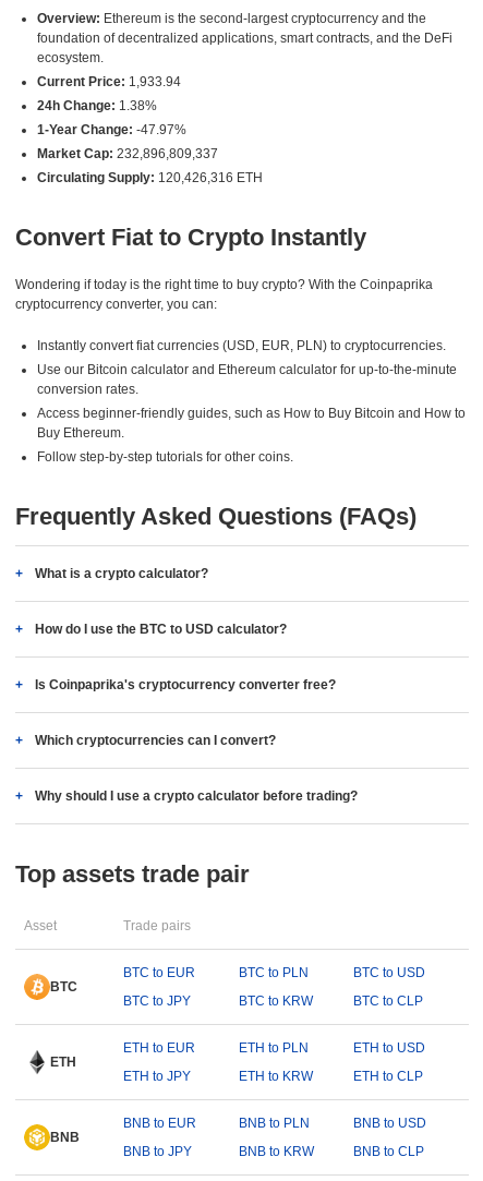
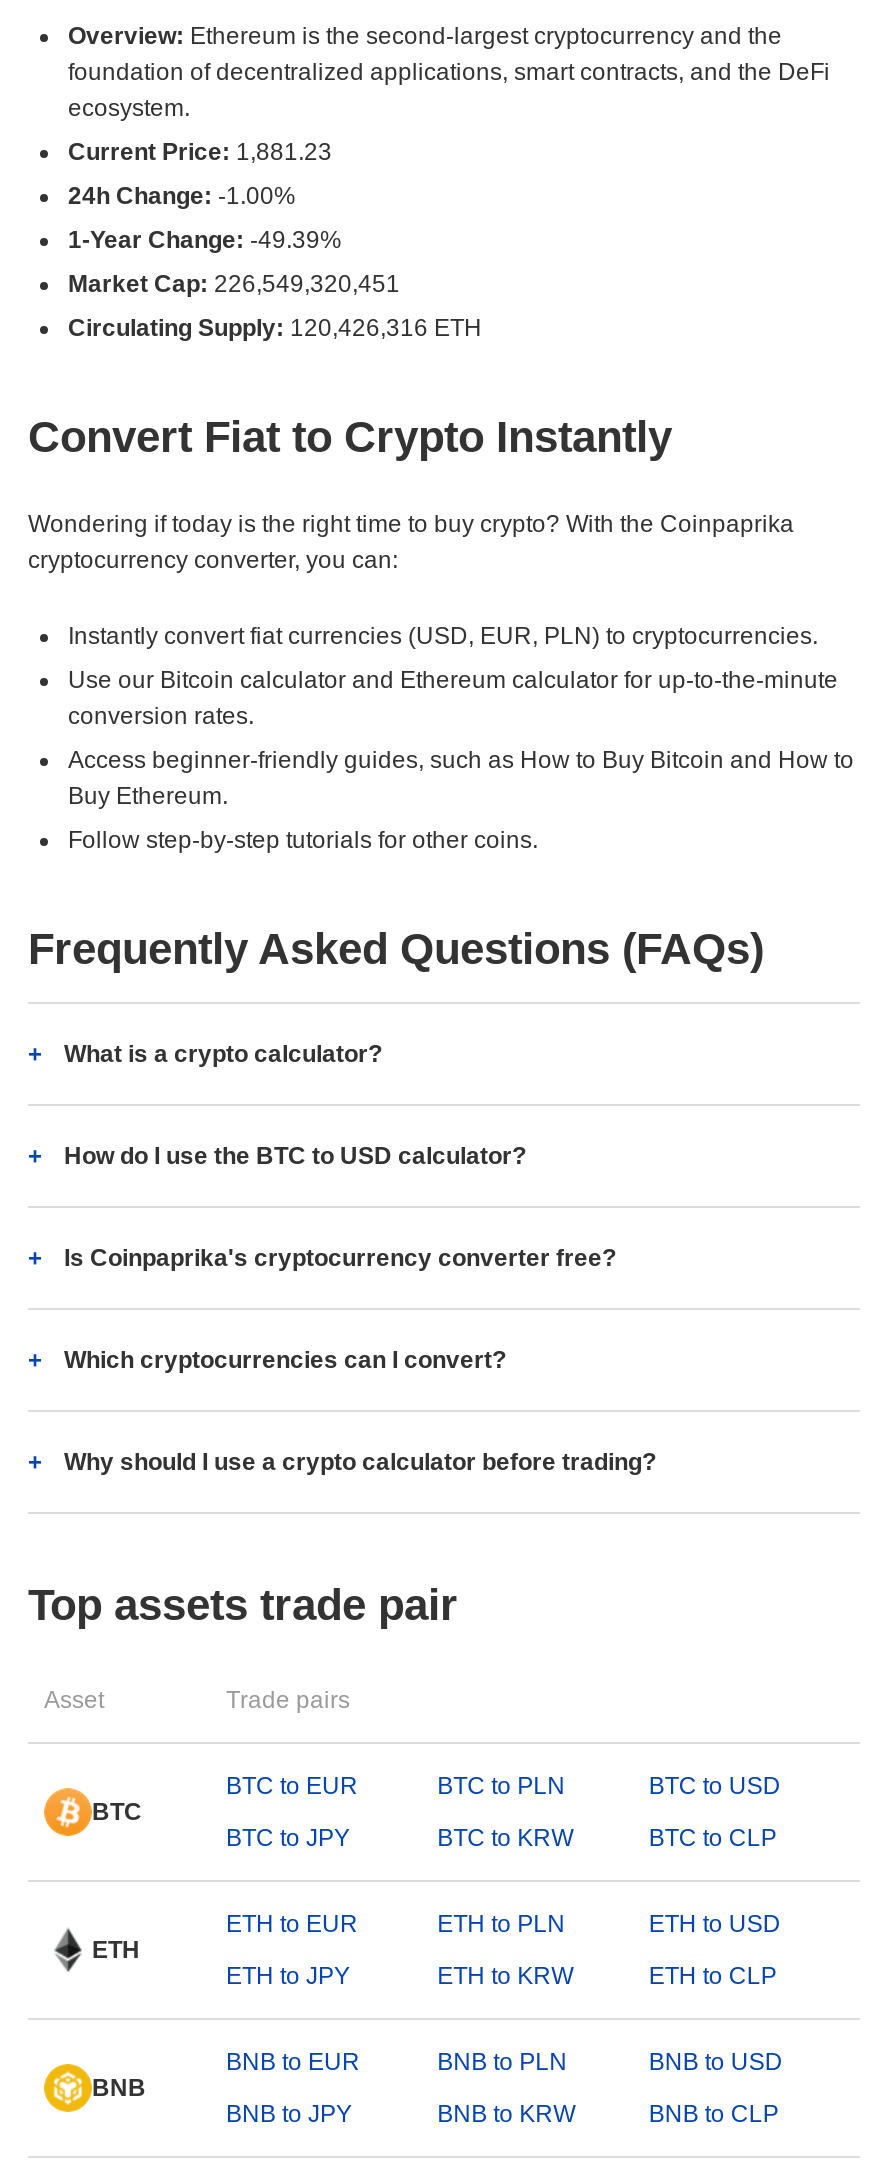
[37,74,181,89] Current Price: 1,933.94 -> [68,138,332,166] Current Price: 1,881.23
[37,98,157,113] 24h Change: 1.38% -> [68,182,296,210] 24h Change: -1.00%
[37,122,186,137] 1-Year Change: -47.97% -> [68,226,342,254] 1-Year Change: -49.39%
[37,146,218,161] Market Cap: 232,896,809,337 -> [68,270,400,298] Market Cap: 226,549,320,451

